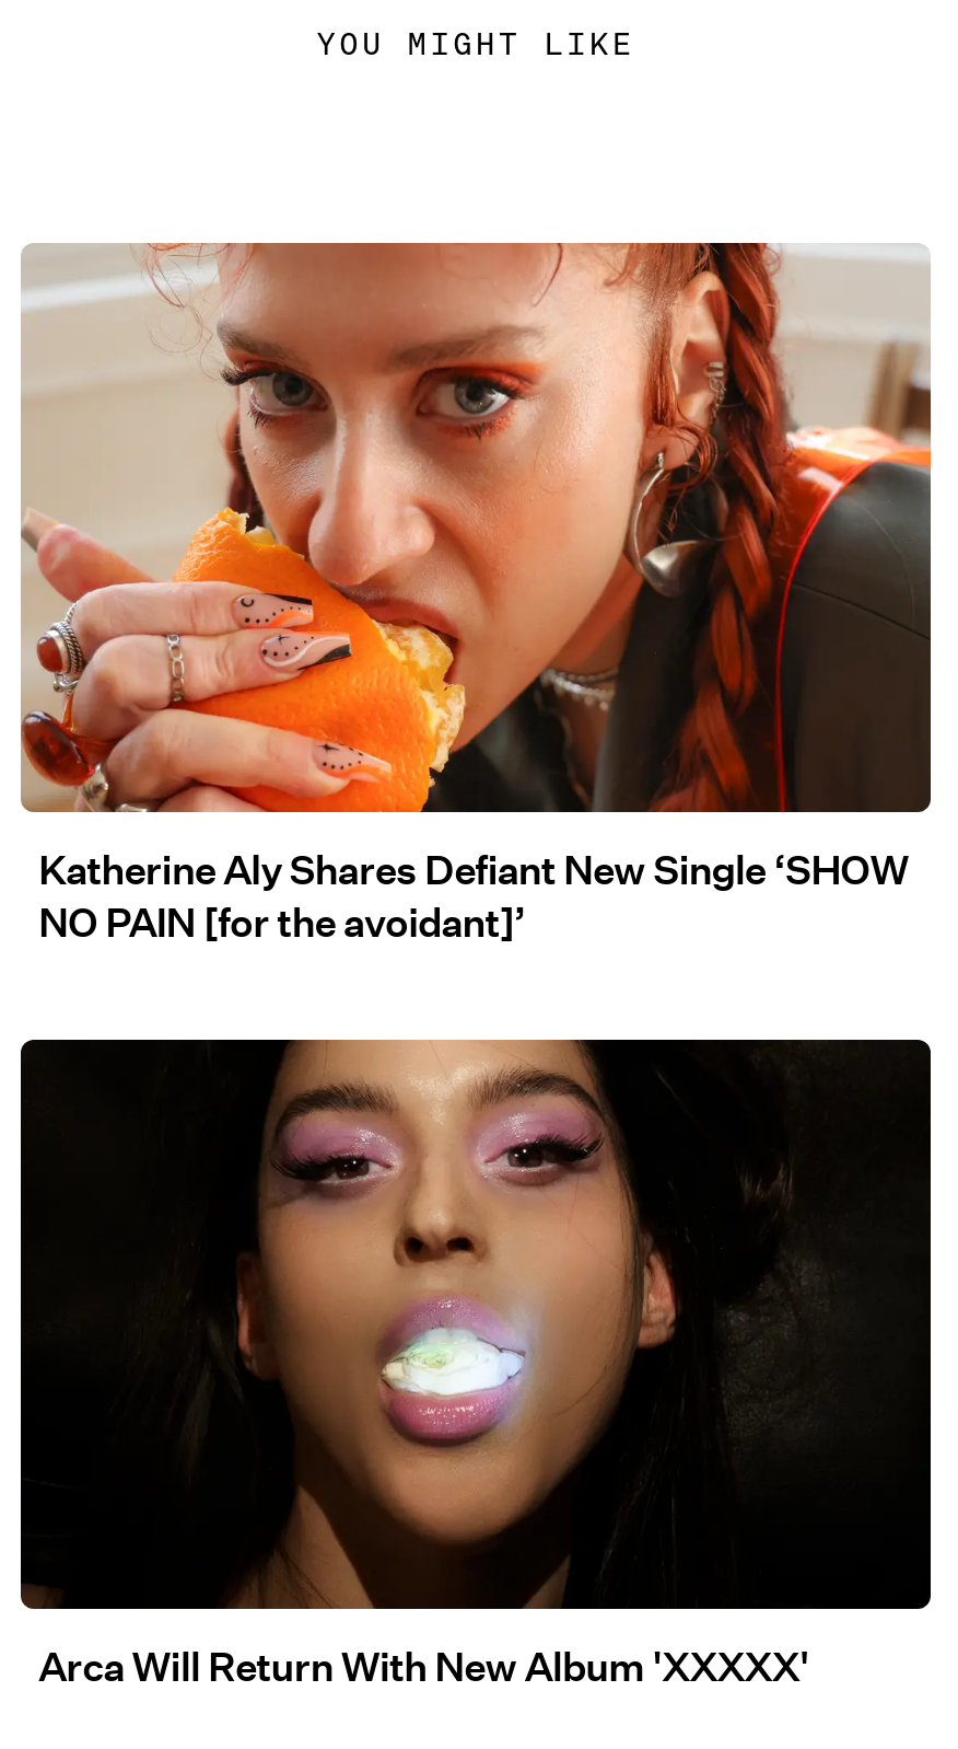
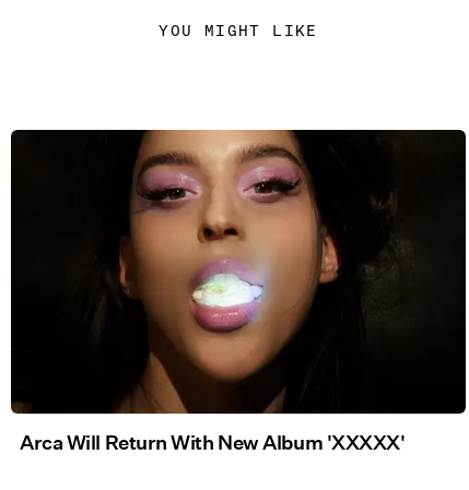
[19,241,933,947] [image] | Katherine Aly Shares Defiant New Single ‘SHOW | NO PAIN [for the avoidant]’ -> none

